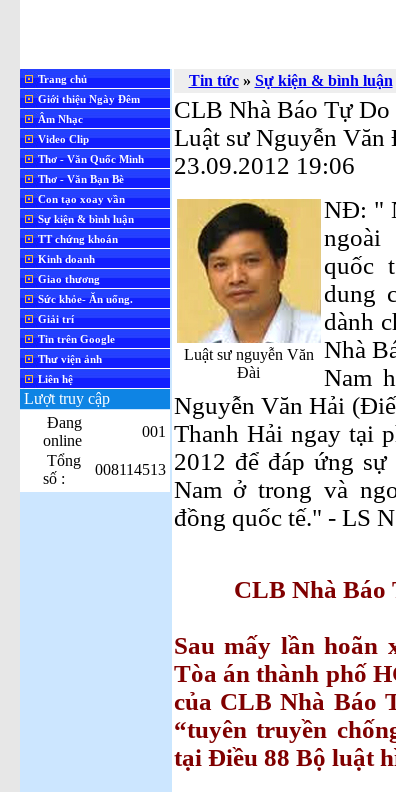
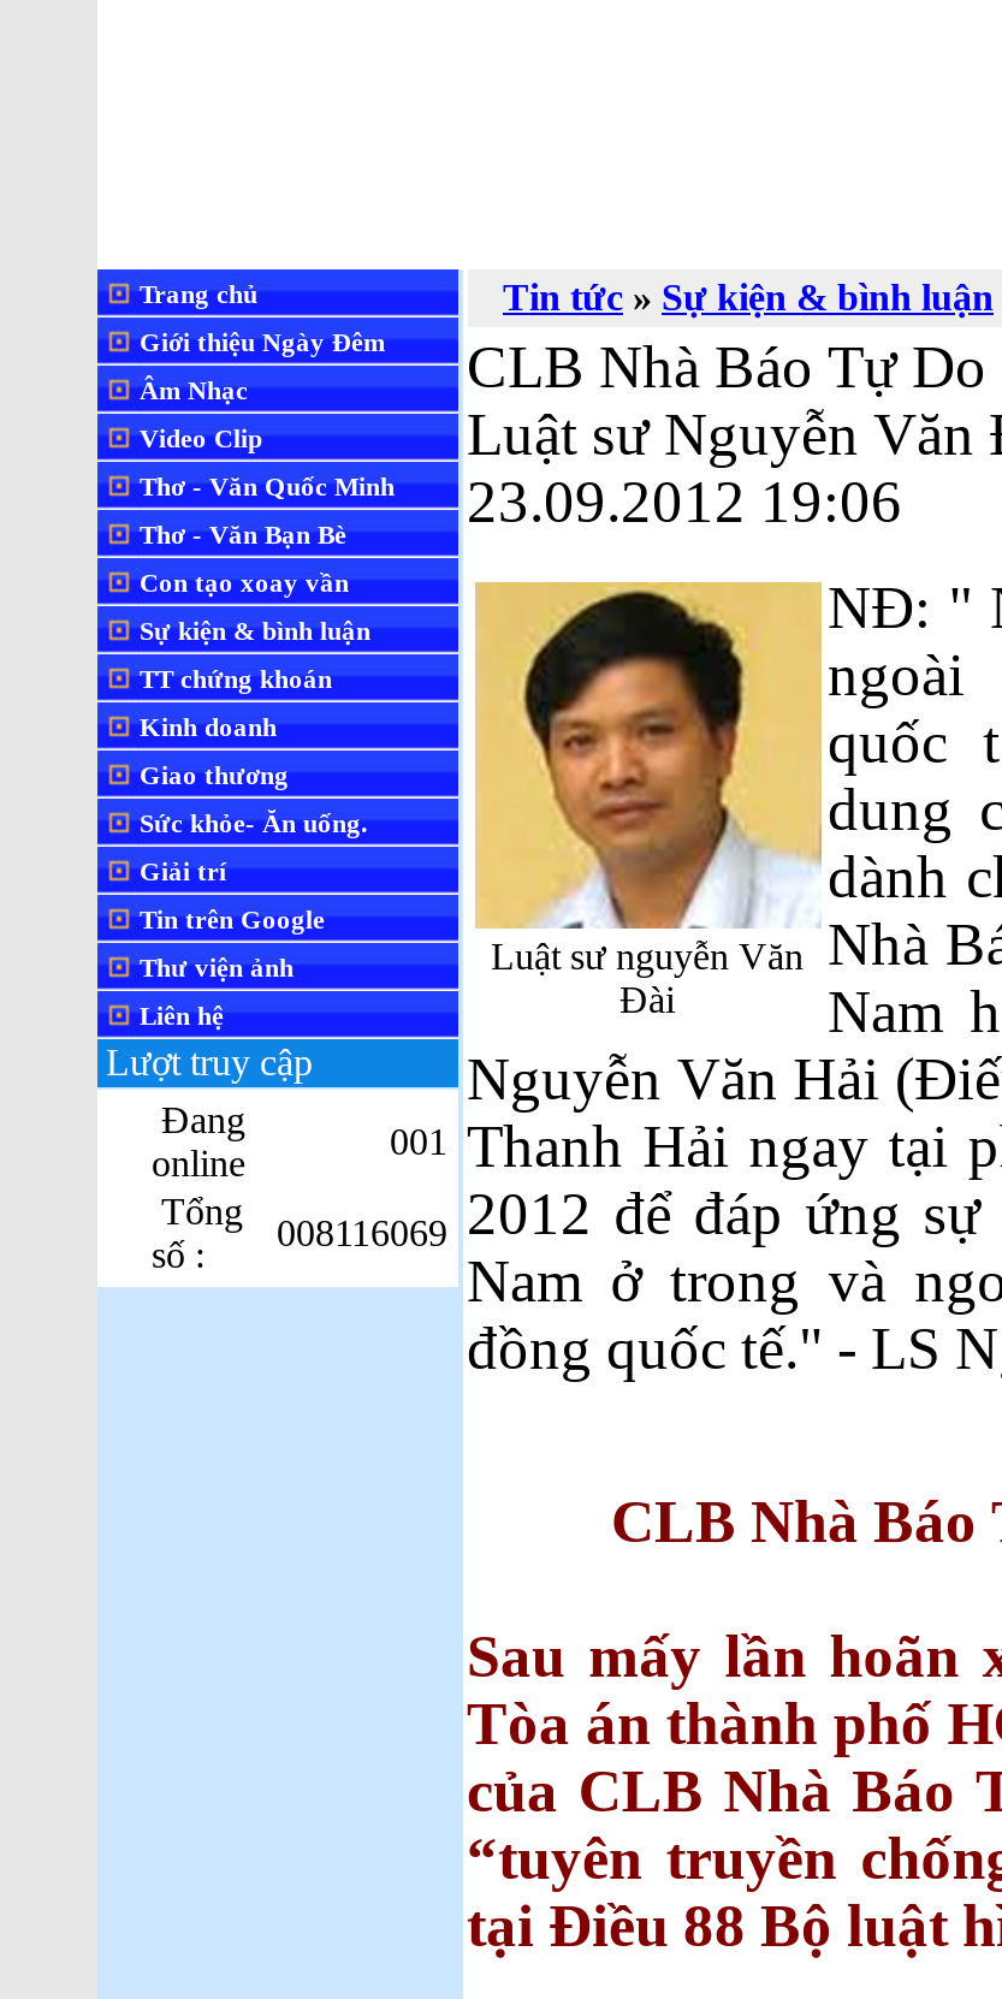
[94,461,165,478] 008114513 -> [277,1212,447,1253] 008116069

